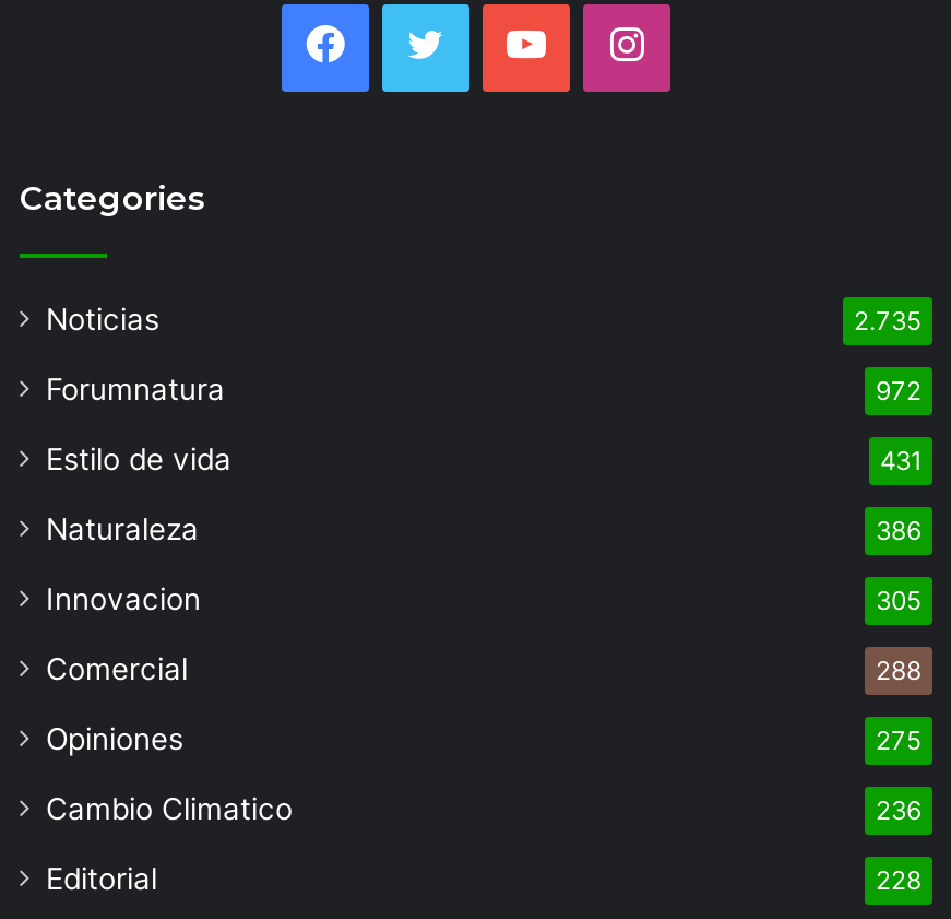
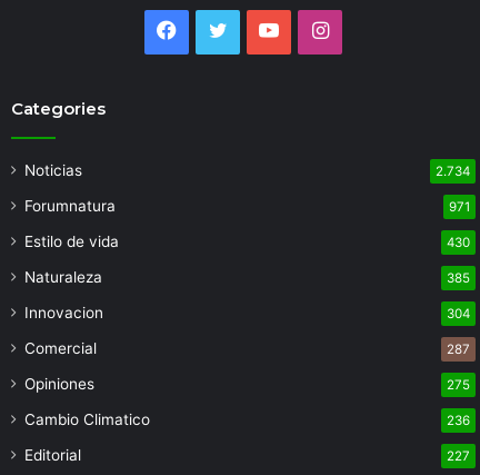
[854,307,922,338] 2.735 -> [436,163,470,179] 2.734
[876,377,922,408] 972 -> [449,199,470,214] 971
[880,447,922,478] 431 -> [447,234,470,250] 430
[876,517,922,547] 386 -> [447,270,470,285] 385
[876,587,922,617] 305 -> [447,305,470,321] 304
[876,657,922,687] 288 -> [447,341,470,357] 287
[876,867,922,897] 228 -> [447,448,470,463] 227

